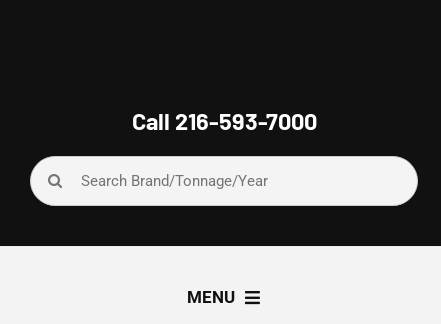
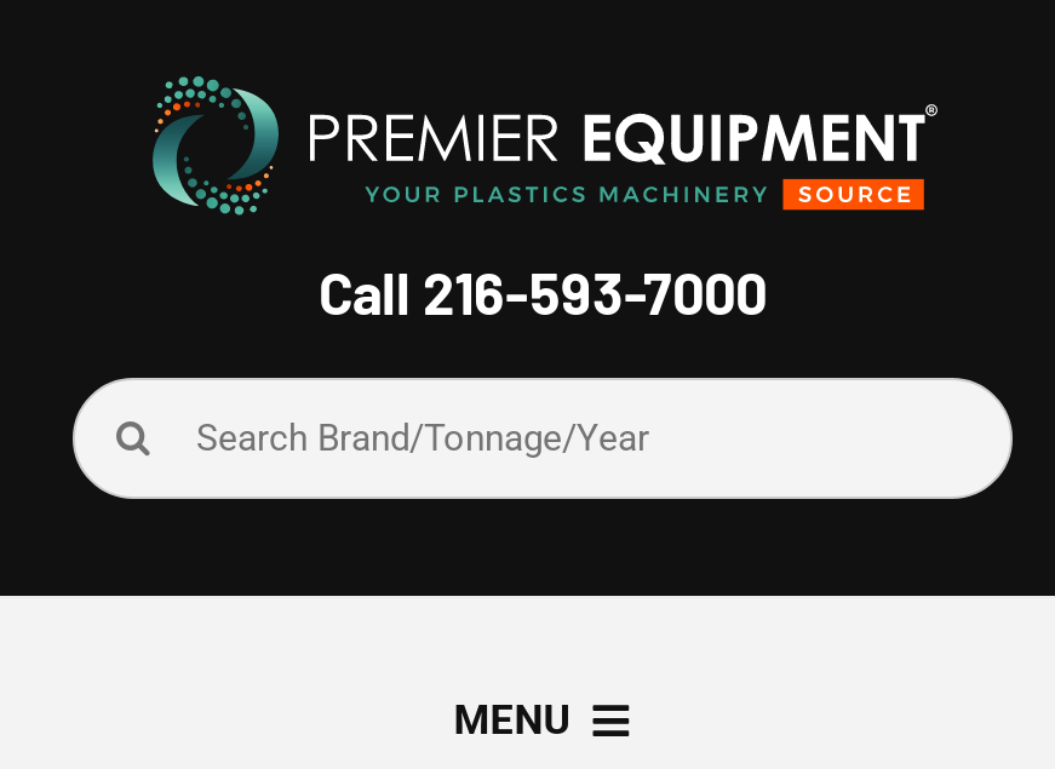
none -> [155,75,281,216] [image]
none -> [308,102,940,213] [image]

